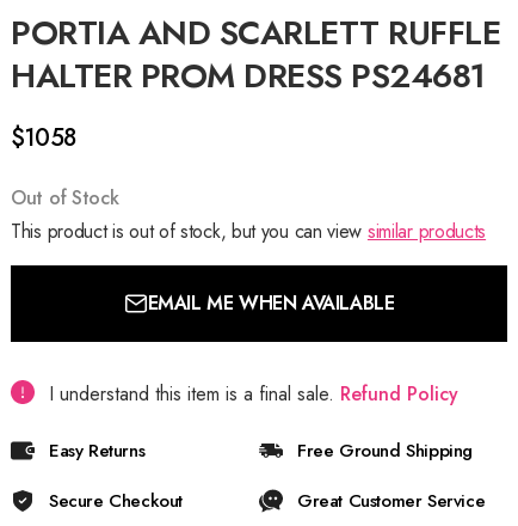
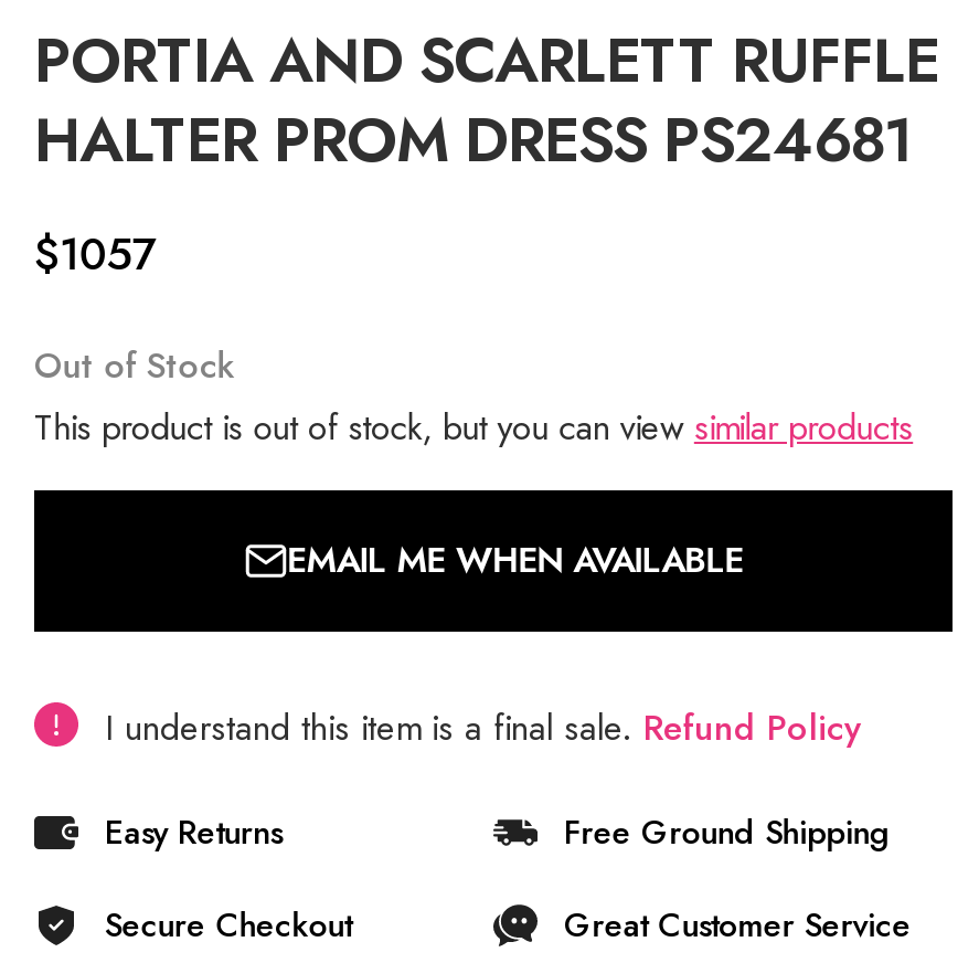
[11,121,76,155] $1058 -> [34,223,156,287] $1057

